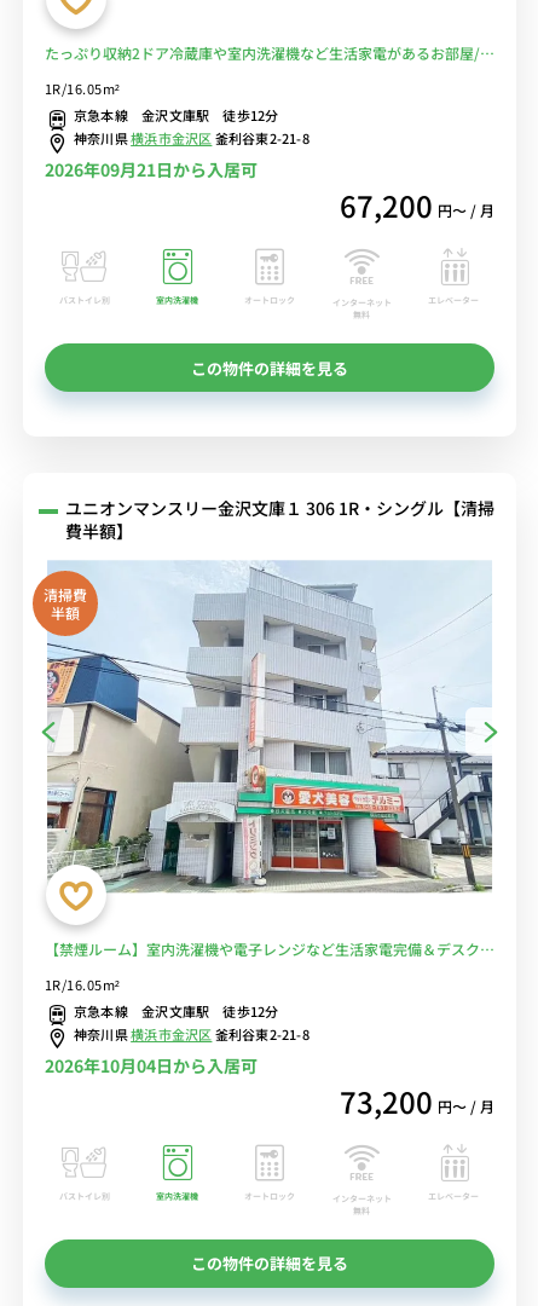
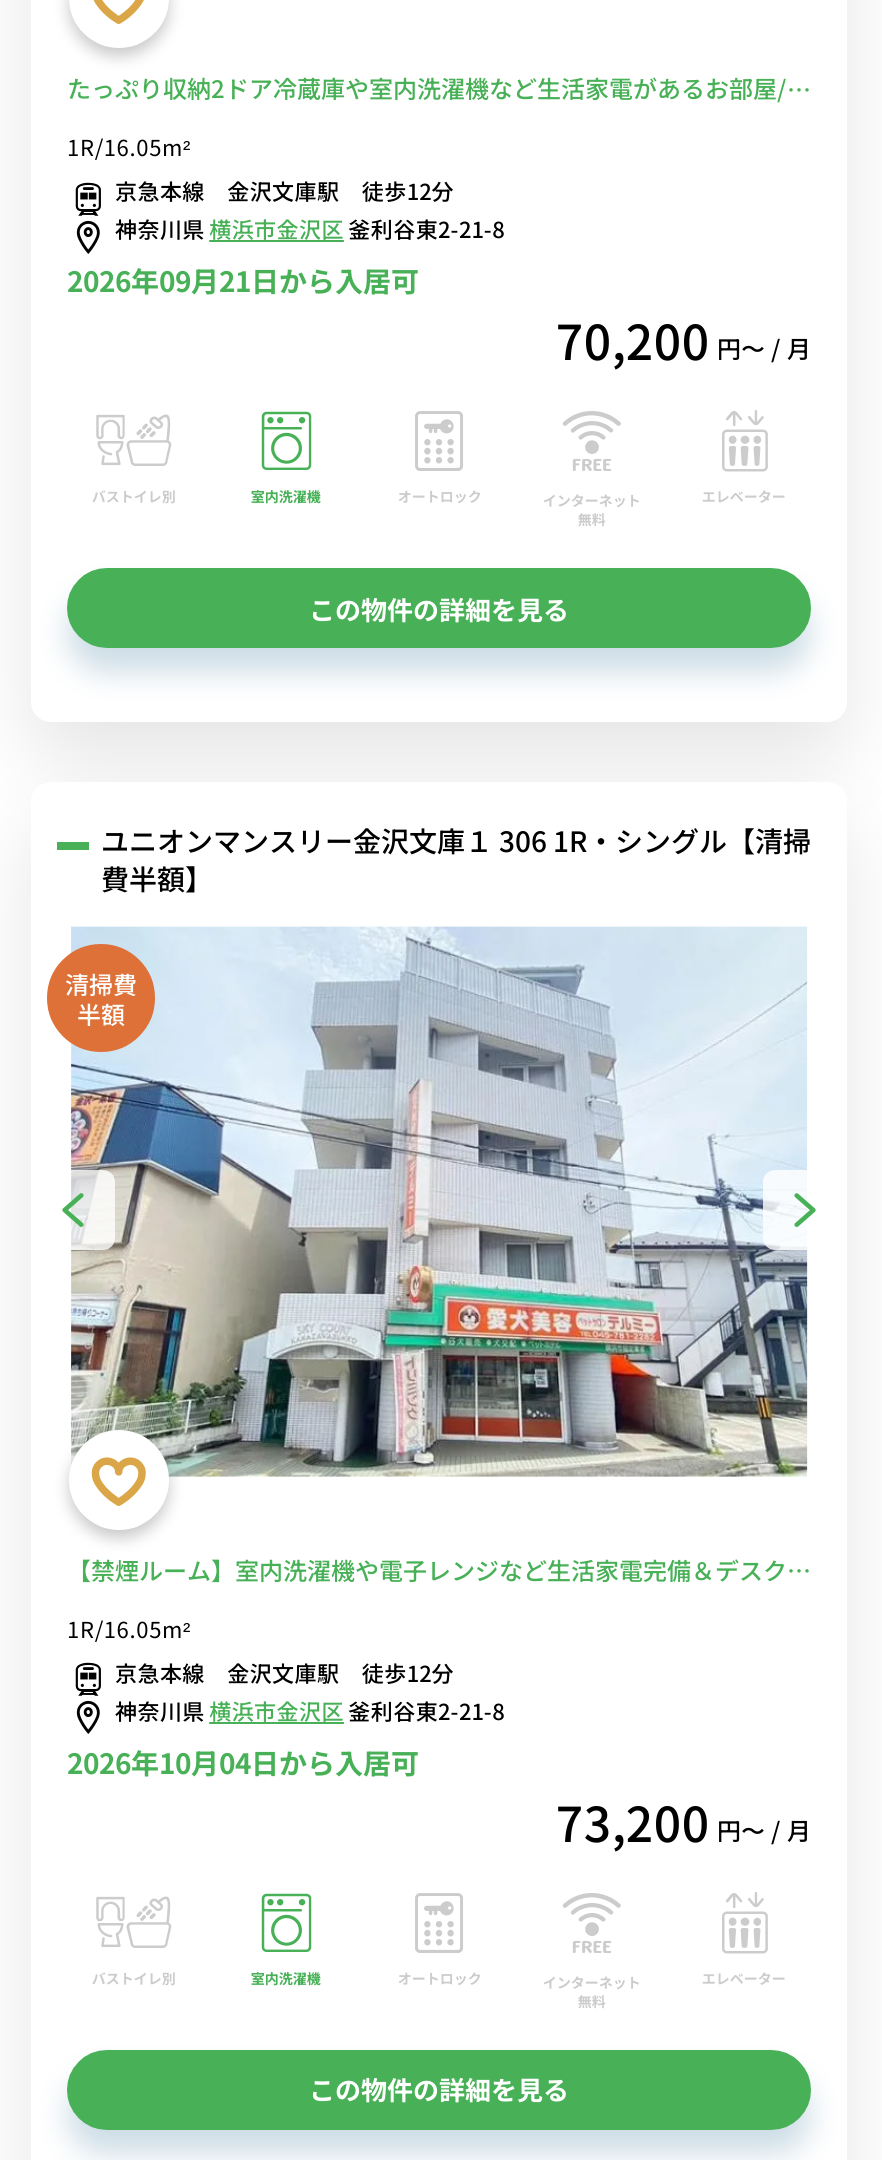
[340,184,494,227] 67,200 円〜 / 月 -> [556,305,811,375] 70,200 円〜 / 月

